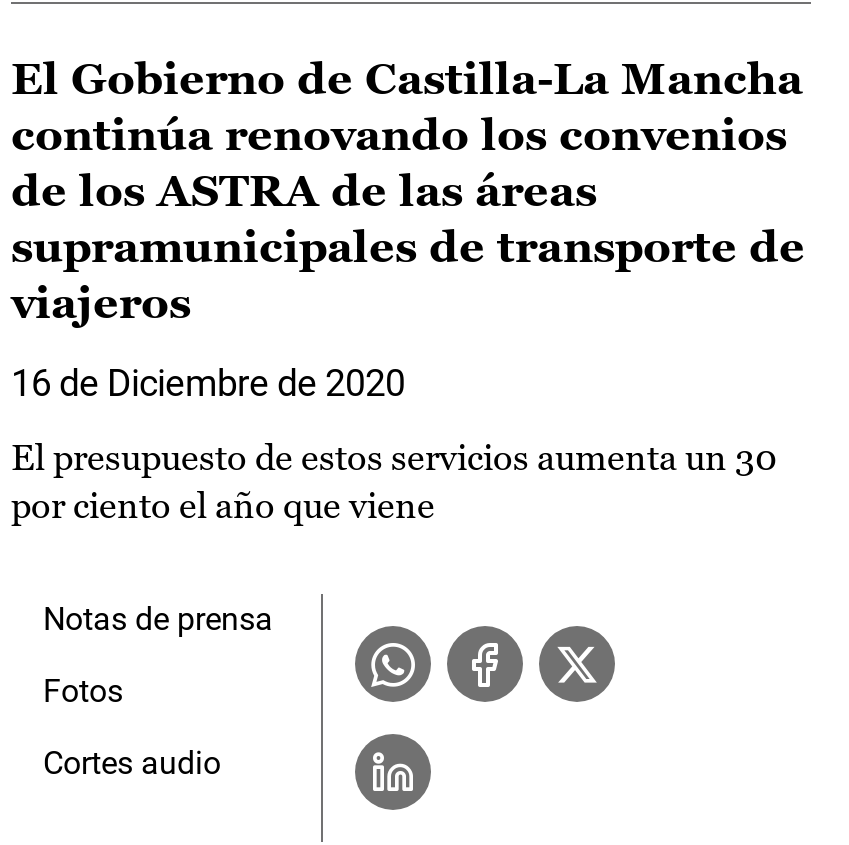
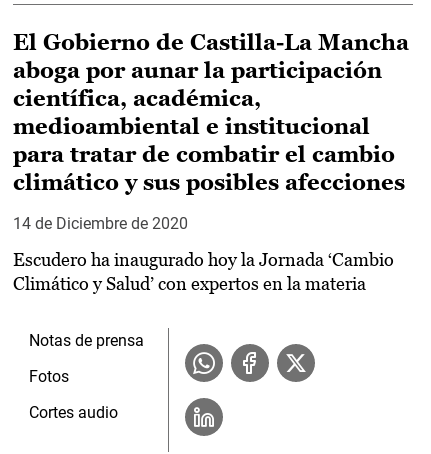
[11,110,805,328] continúa renovando los convenios | de los ASTRA de las áreas | supramunicipales de transporte de | viajeros -> [13,58,405,195] aboga por aunar la participación | científica, académica, | medioambiental e institucional | para tratar de combatir el cambio | climático y sus posibles afecciones
[11,362,405,404] 16 de Diciembre de 2020 -> [13,214,188,233] 14 de Diciembre de 2020
[11,436,777,526] El presupuesto de estos servicios aumenta un 30 | por ciento el año que viene -> [13,249,394,294] Escudero ha inaugurado hoy la Jornada ‘Cambio | Climático y Salud’ con expertos en la materia

